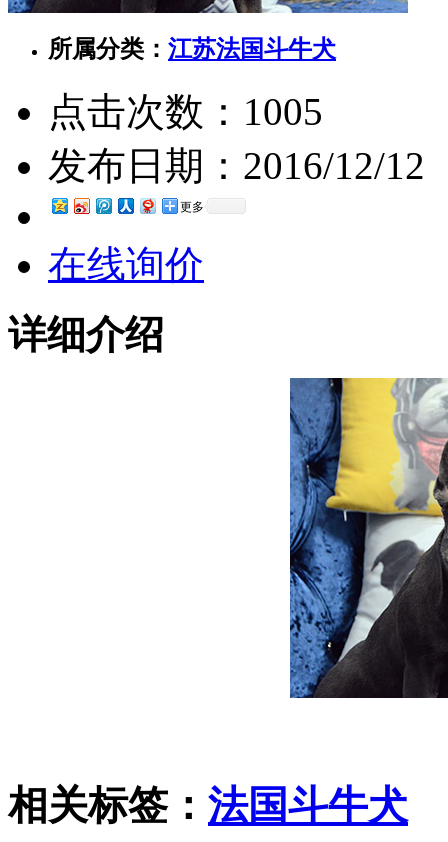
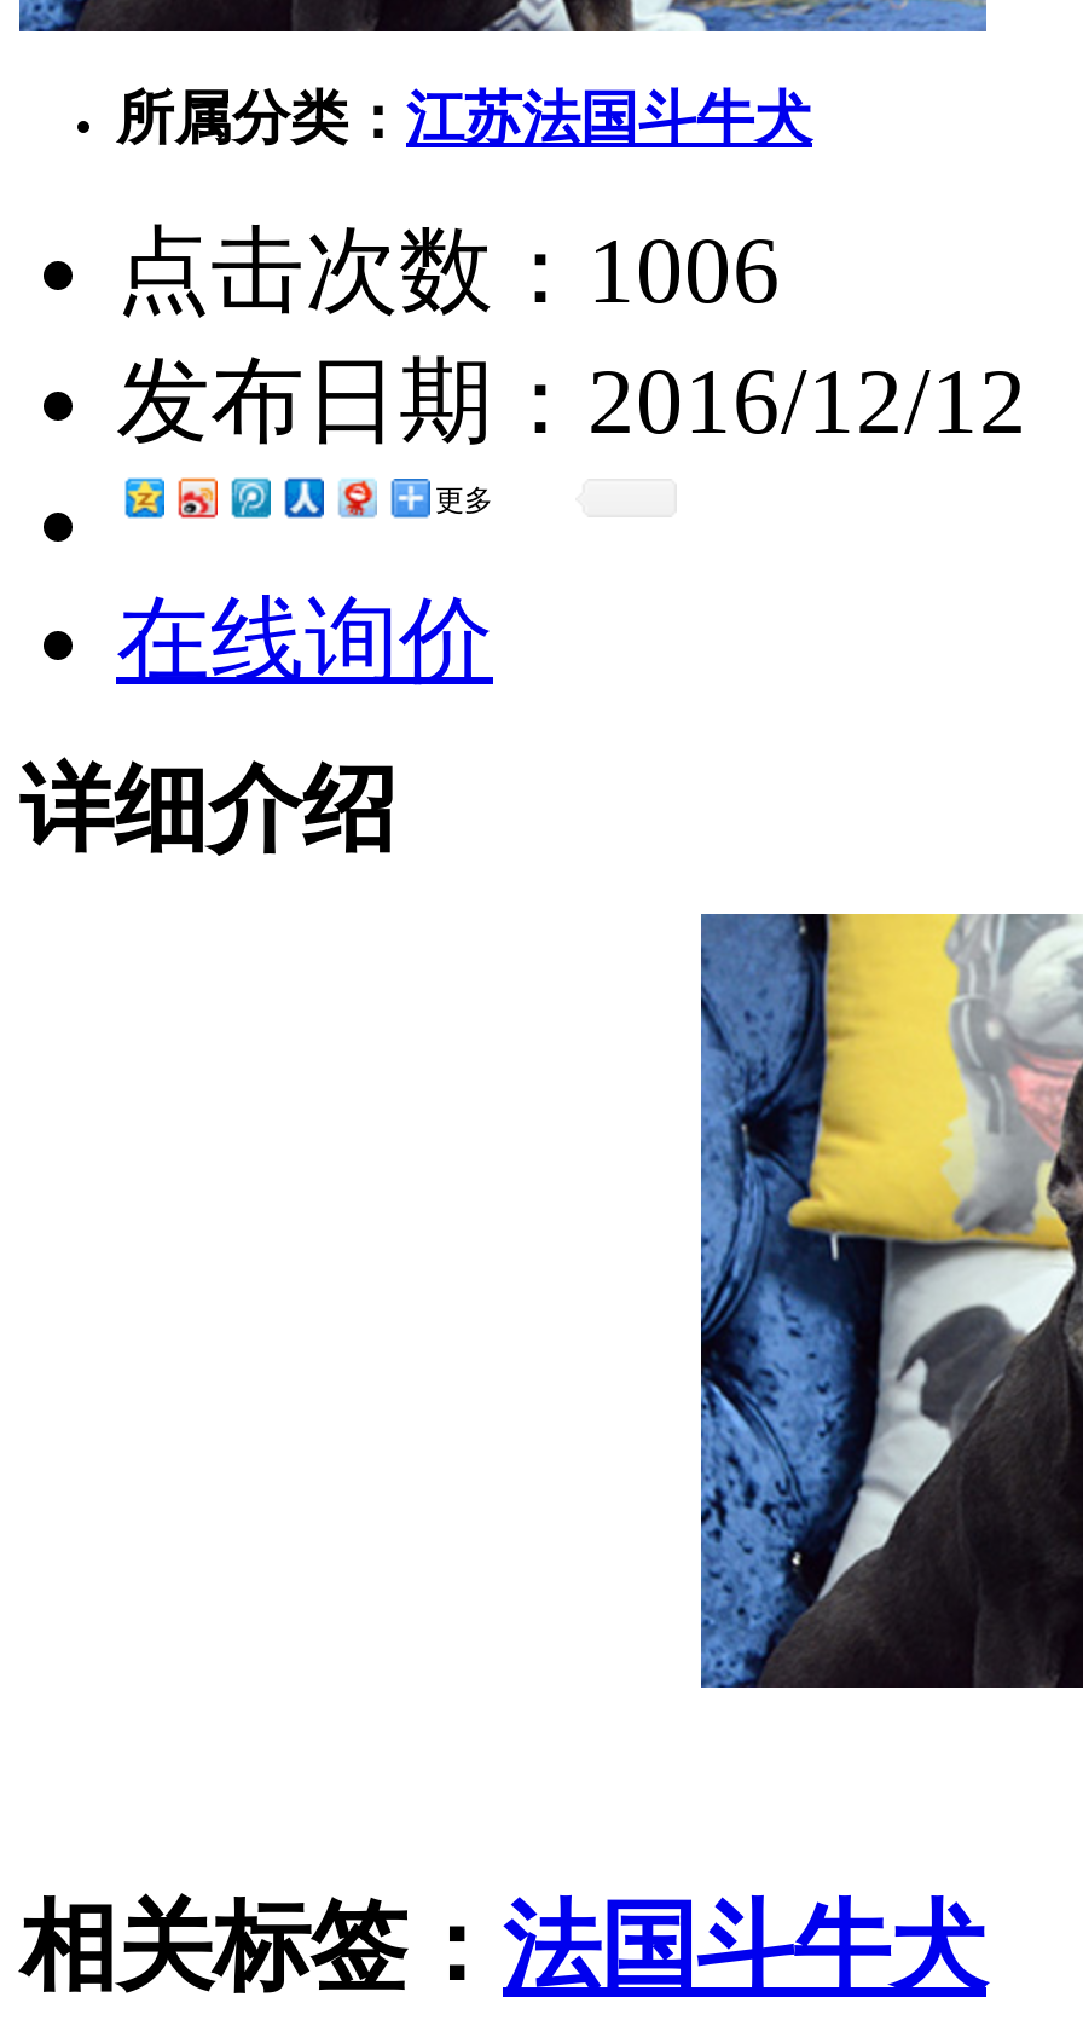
[48,90,323,133] 点击次数：1005 -> [116,217,781,321] 点击次数：1006

